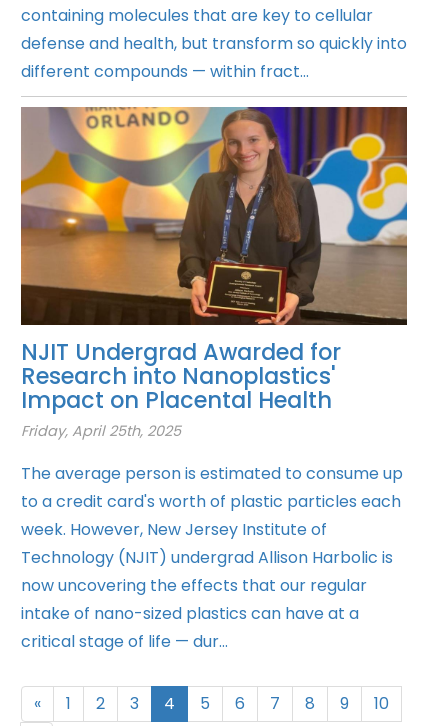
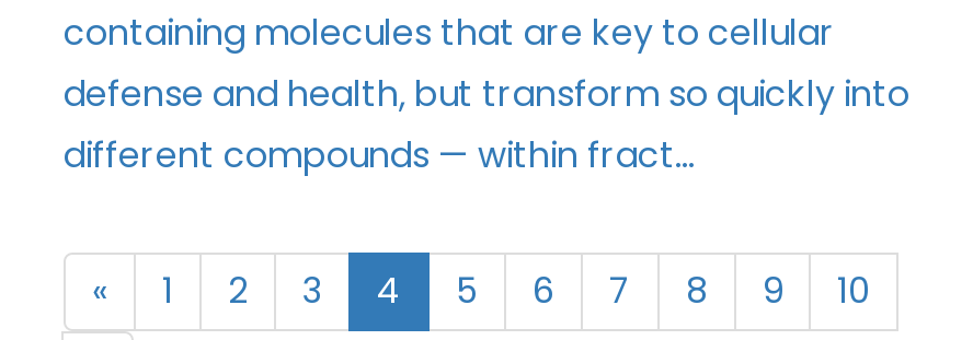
[20,106,408,653] [image] | NJIT Undergrad Awarded for | Research into Nanoplastics' | Impact on Placental Health | Friday, April 25th, 2025 | The average person is estimated to consume up | to a credit card's worth of plastic particles each | week. However, New Jersey Institute of | Technology (NJIT) undergrad Allison Harbolic is | now uncovering the effects that our regular | intake of nano-sized plastics can have at a | critical stage of life — dur... -> none

